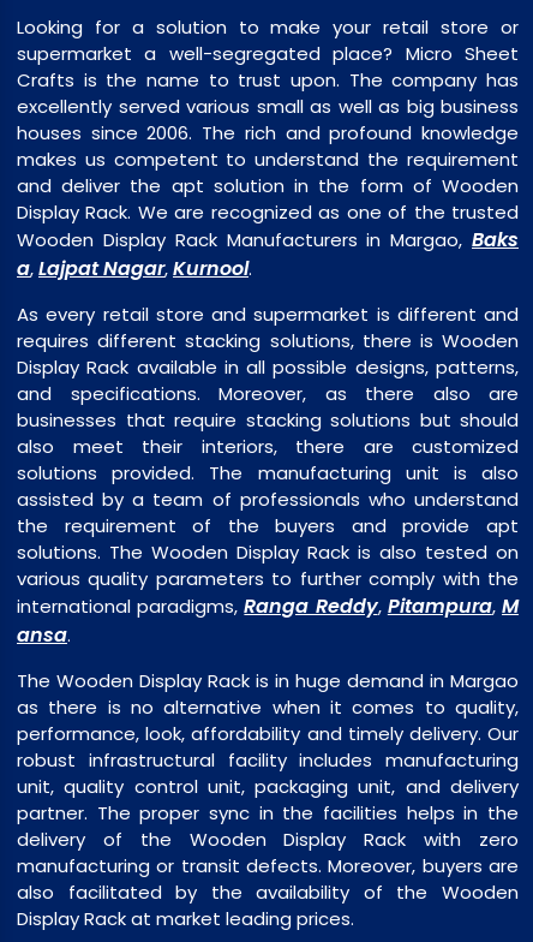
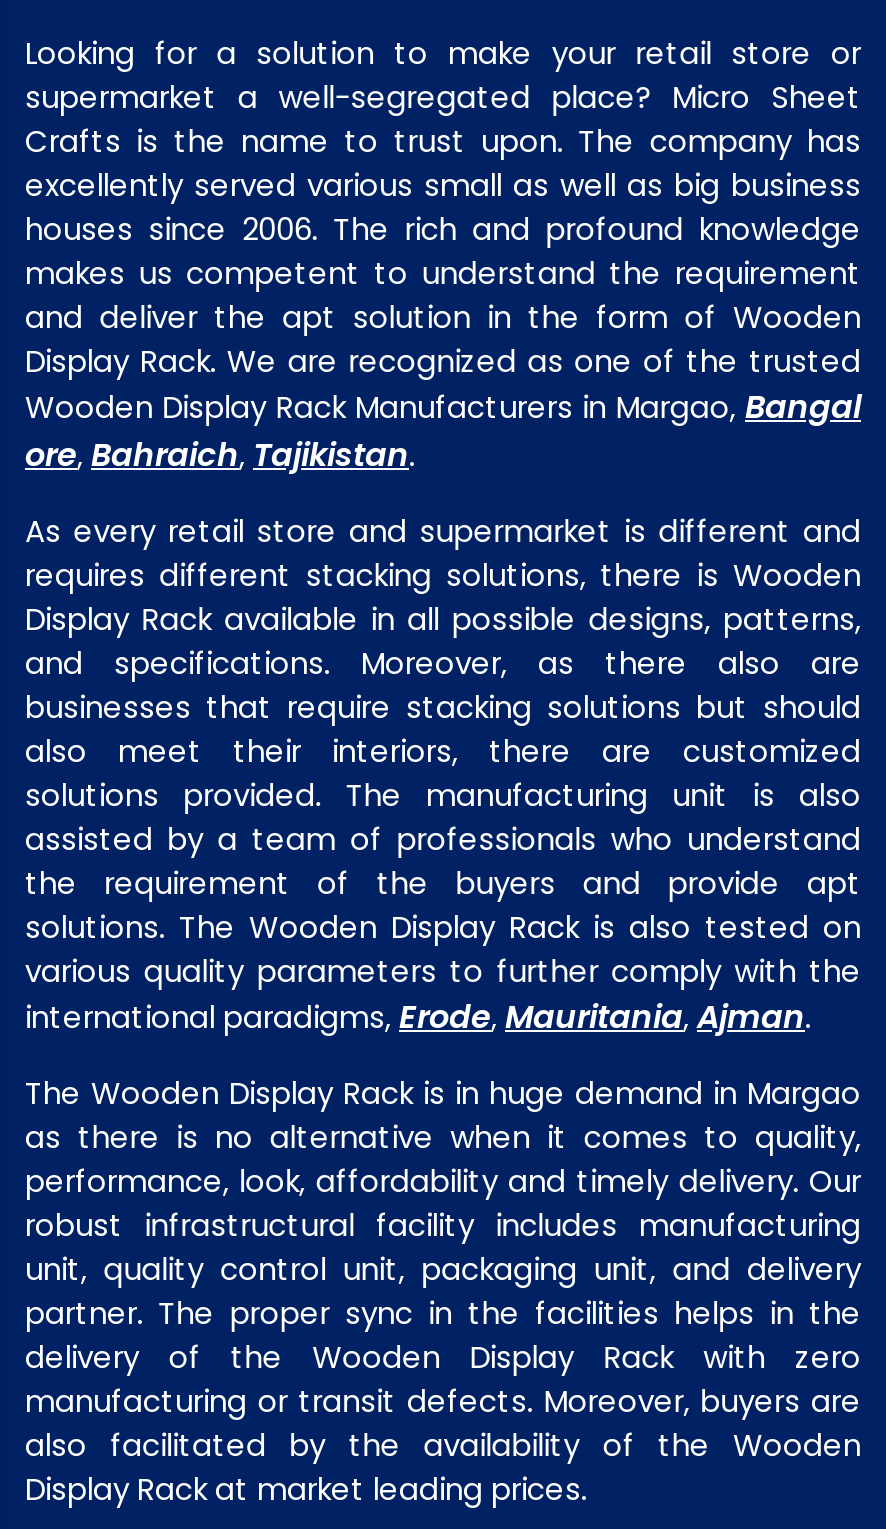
[17,226,519,282] Wooden Display Rack Manufacturers in Margao, Baks | a, Lajpat Nagar, Kurnool. -> [25,384,861,478] Wooden Display Rack Manufacturers in Margao, Bangal | ore, Bahraich, Tajikistan.
[17,592,519,649] international paradigms, Ranga Reddy, Pitampura, M | ansa. -> [25,994,811,1040] international paradigms, Erode, Mauritania, Ajman.

